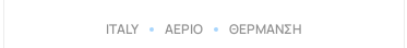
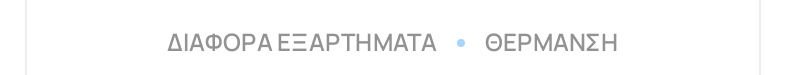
[106,20,203,38] ITALY | ΑΕΡΙΟ -> [167,25,437,59] ΔΙΑΦΟΡΑ ΕΞΑΡΤΗΜΑΤΑ

